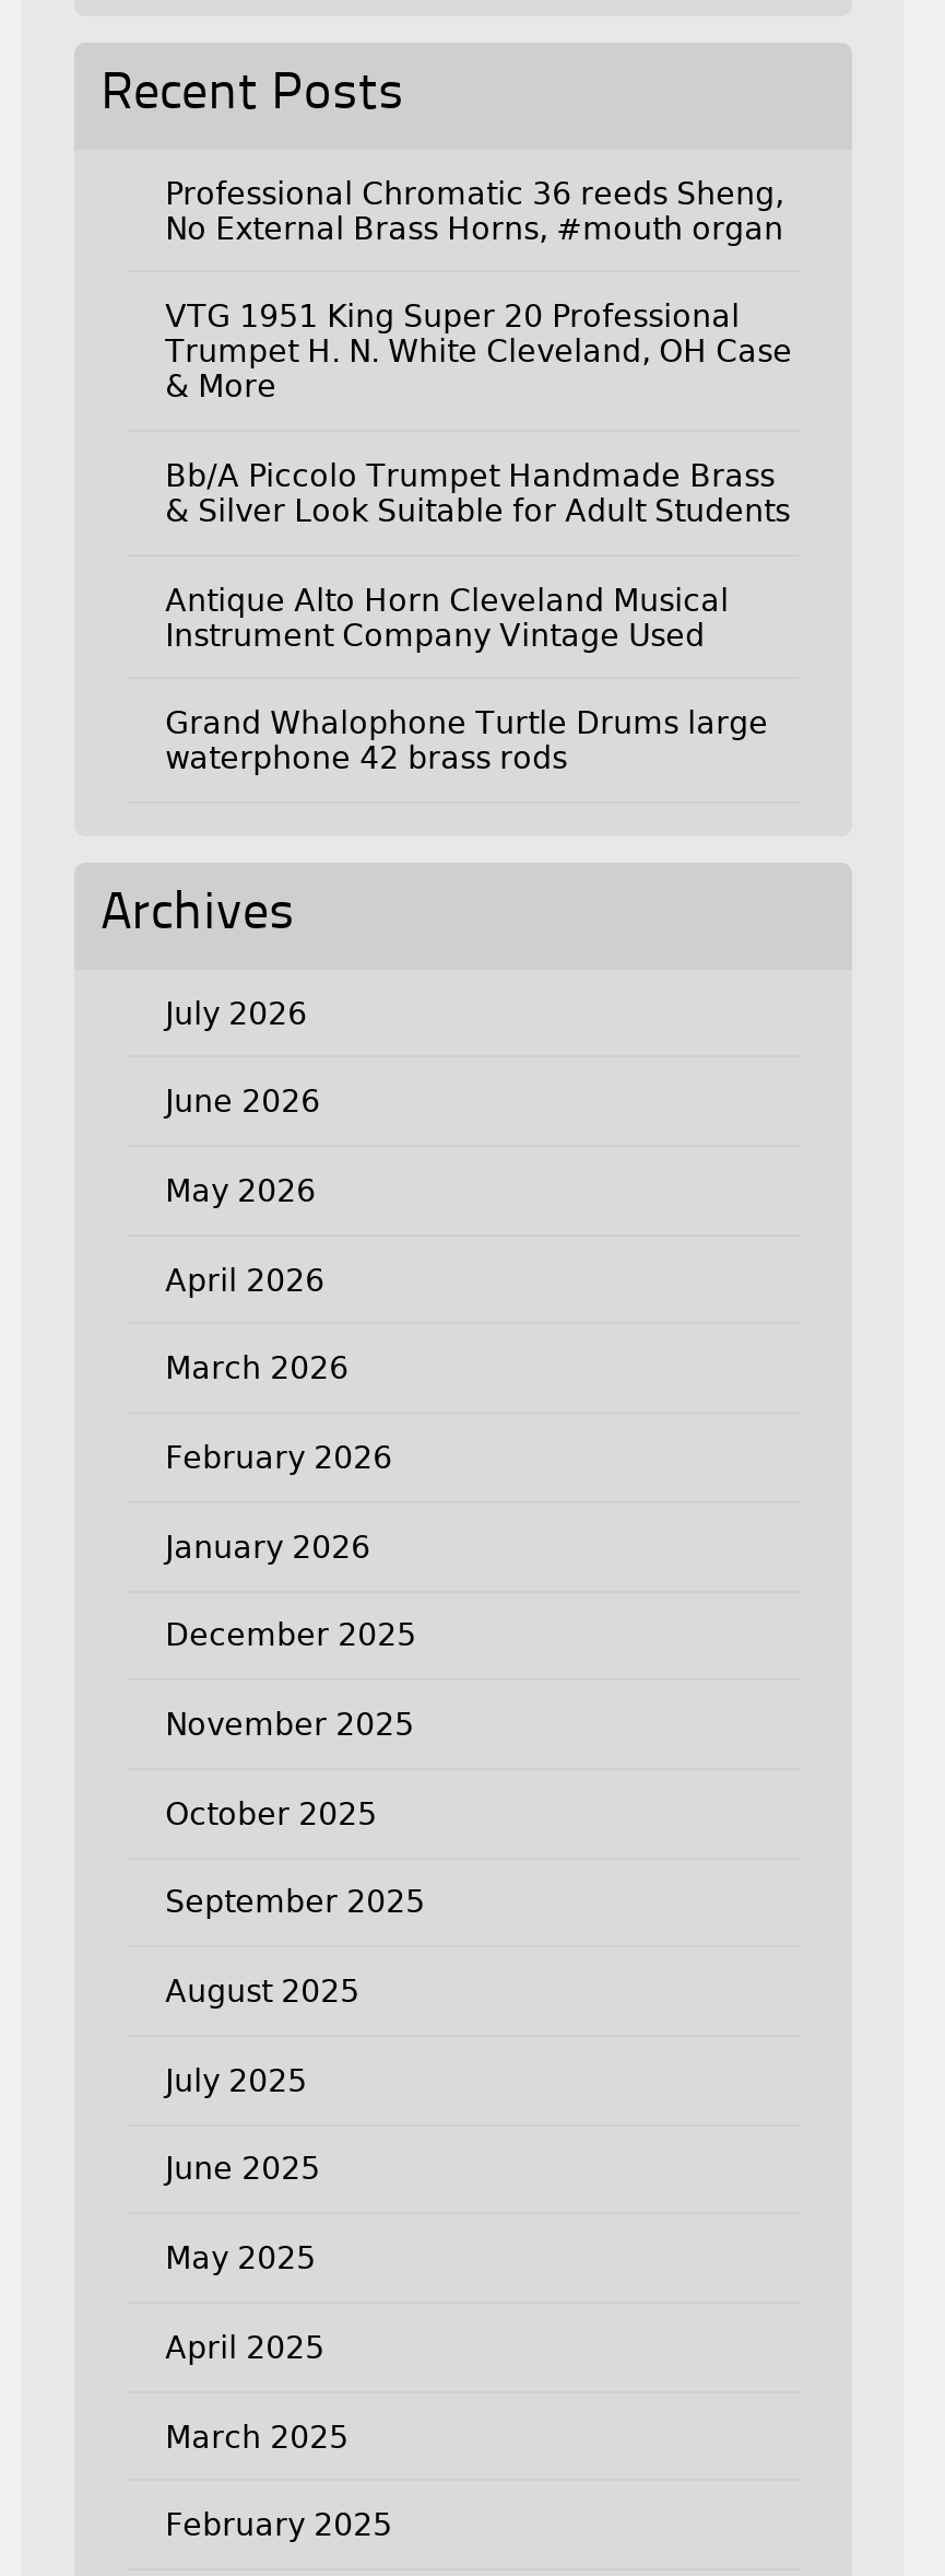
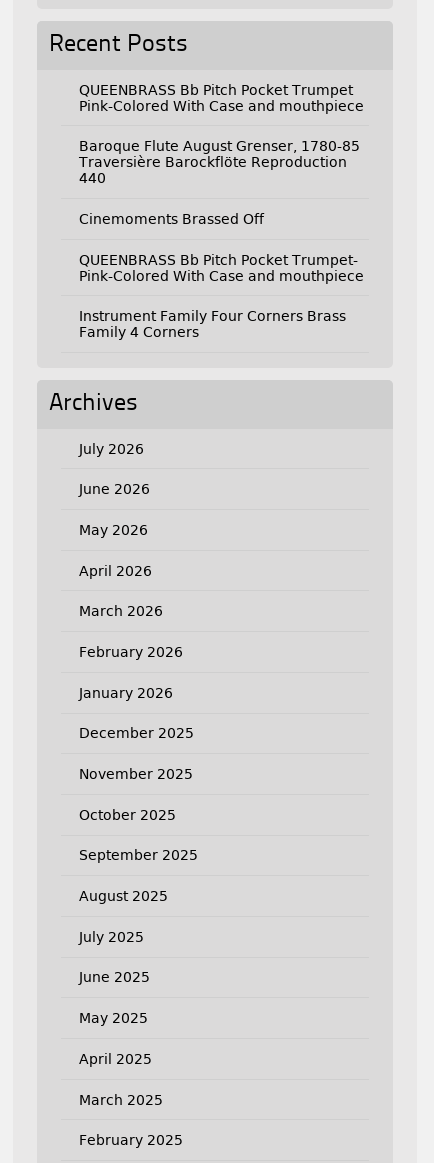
[165,175,784,245] Professional Chromatic 36 reeds Sheng, | No External Brass Horns, #mouth organ -> [79,82,364,114] QUEENBRASS Bb Pitch Pocket Trumpet | Pink-Colored With Case and mouthpiece
[165,299,792,404] VTG 1951 King Super 20 Professional | Trumpet H. N. White Cleveland, OH Case | & More -> [79,138,360,186] Baroque Flute August Grenser, 1780-85 | Traversière Barockflöte Reproduction | 440
[165,458,790,528] Bb/A Piccolo Trumpet Handmade Brass | & Silver Look Suitable for Adult Students -> [79,211,264,227] Cinemoments Brassed Off
[165,582,729,652] Antique Alto Horn Cleveland Musical | Instrument Company Vintage Used -> [79,252,364,284] QUEENBRASS Bb Pitch Pocket Trumpet- | Pink-Colored With Case and mouthpiece
[165,706,768,776] Grand Whalophone Turtle Drums large | waterphone 42 brass rods -> [79,308,346,340] Instrument Family Four Corners Brass | Family 4 Corners

